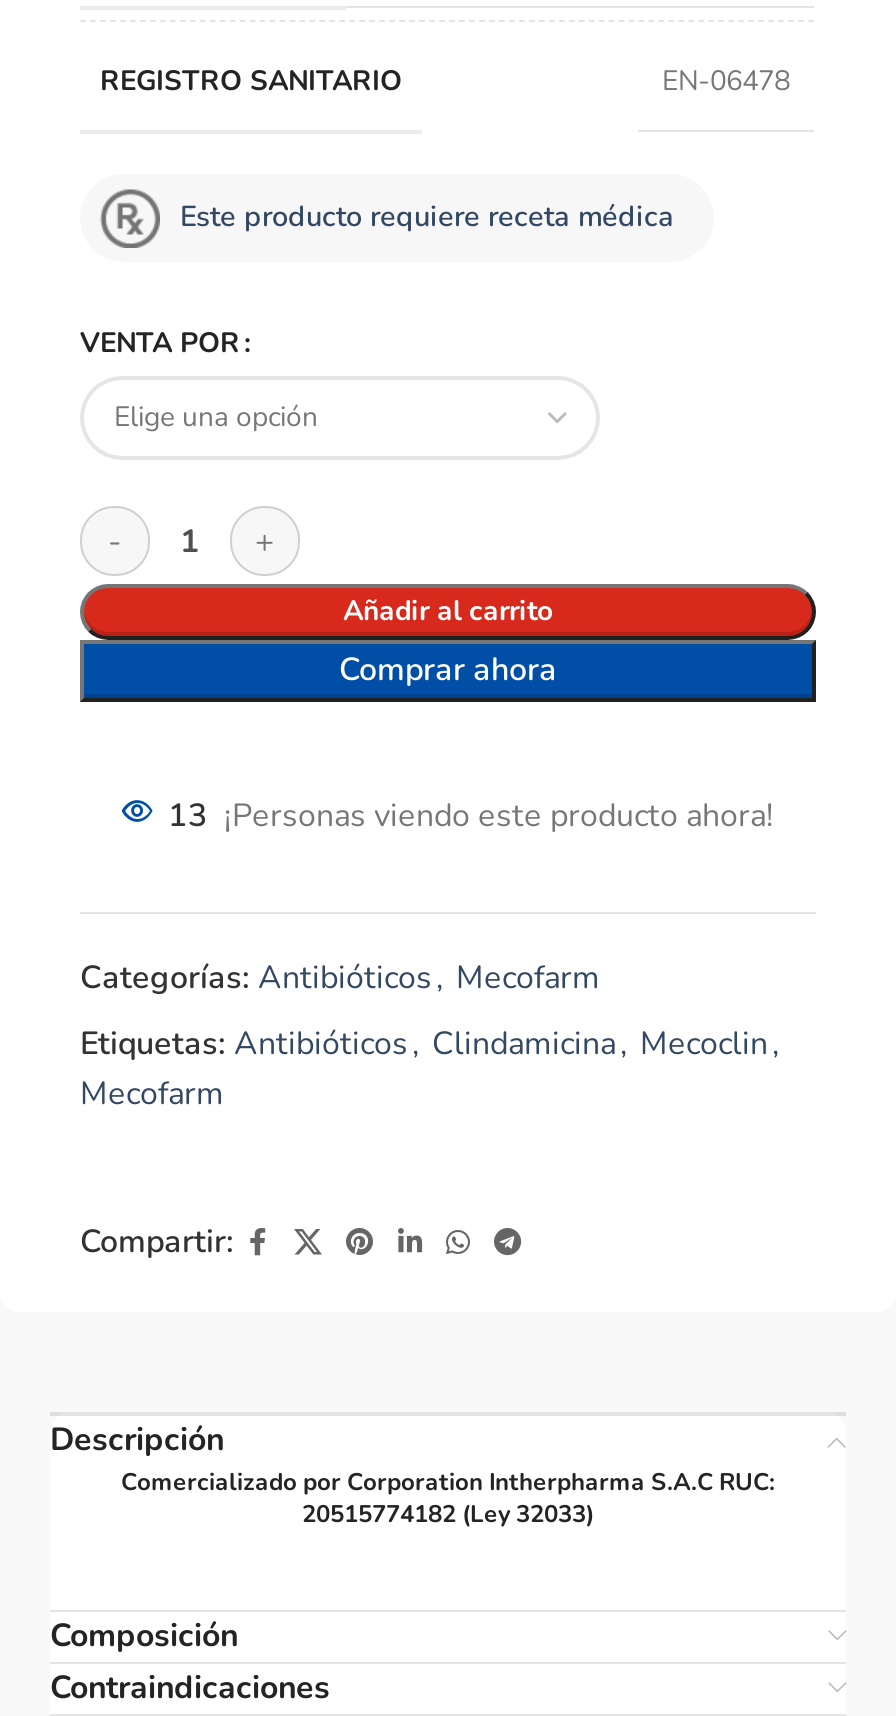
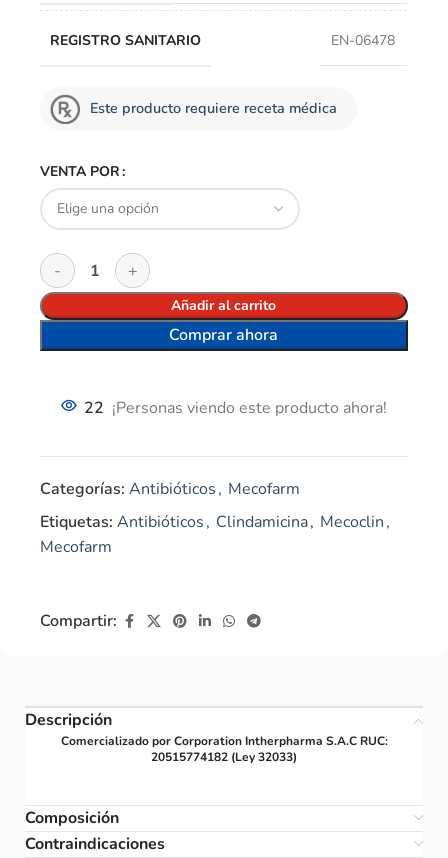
[168,794,774,838] 13 ¡Personas viendo este producto ahora! -> [84,397,387,419] 22 ¡Personas viendo este producto ahora!

